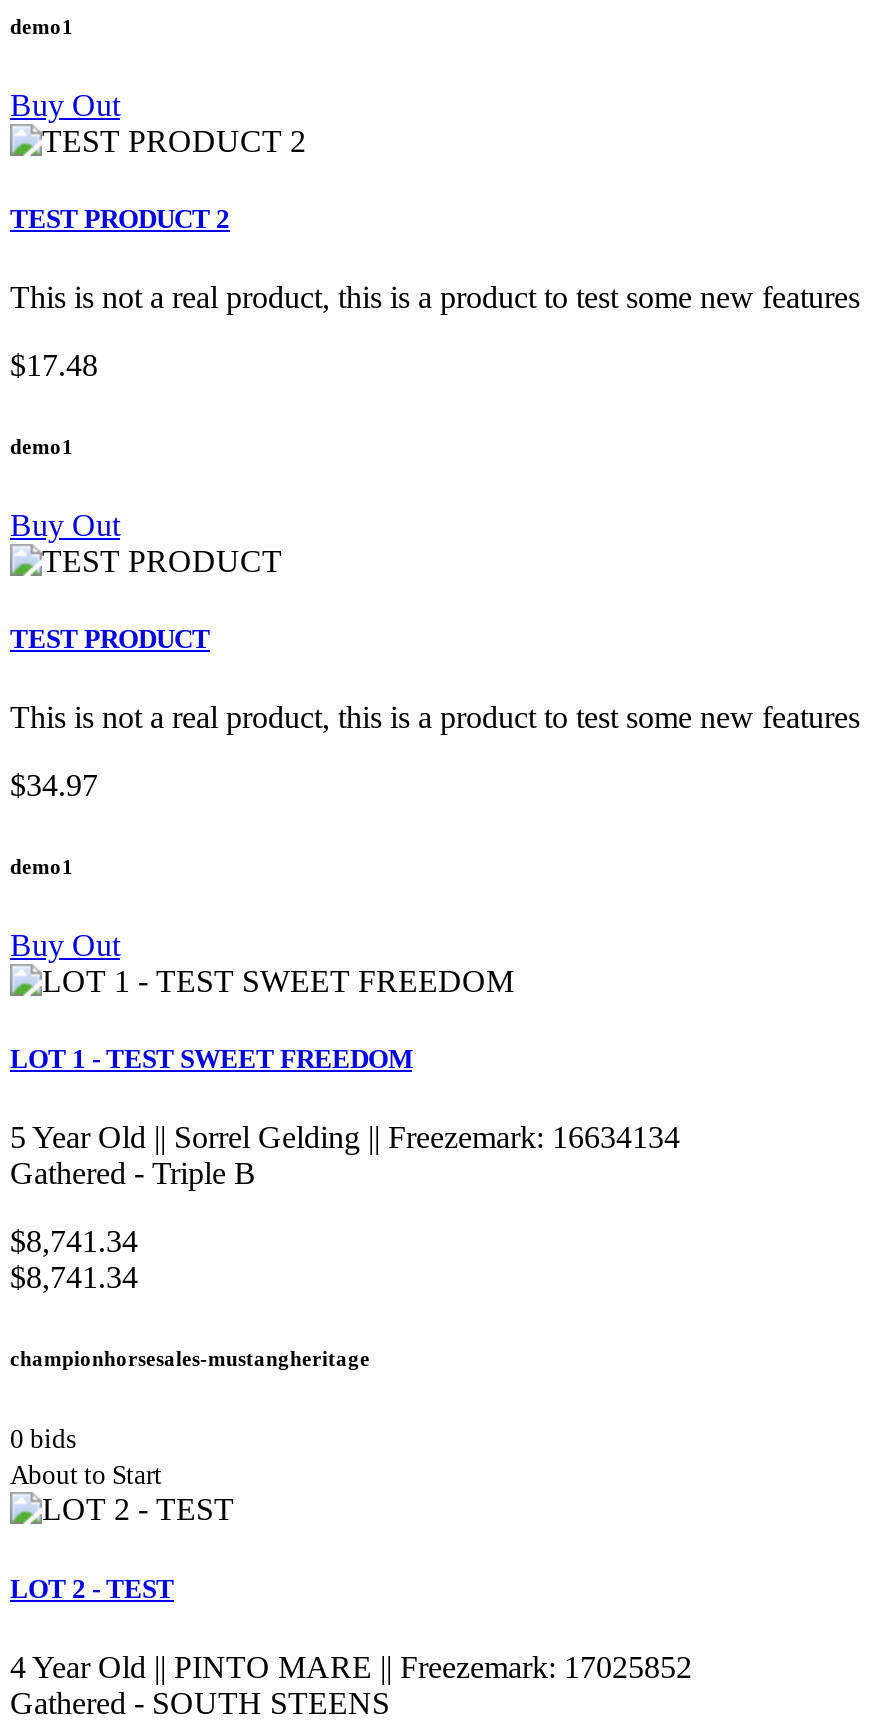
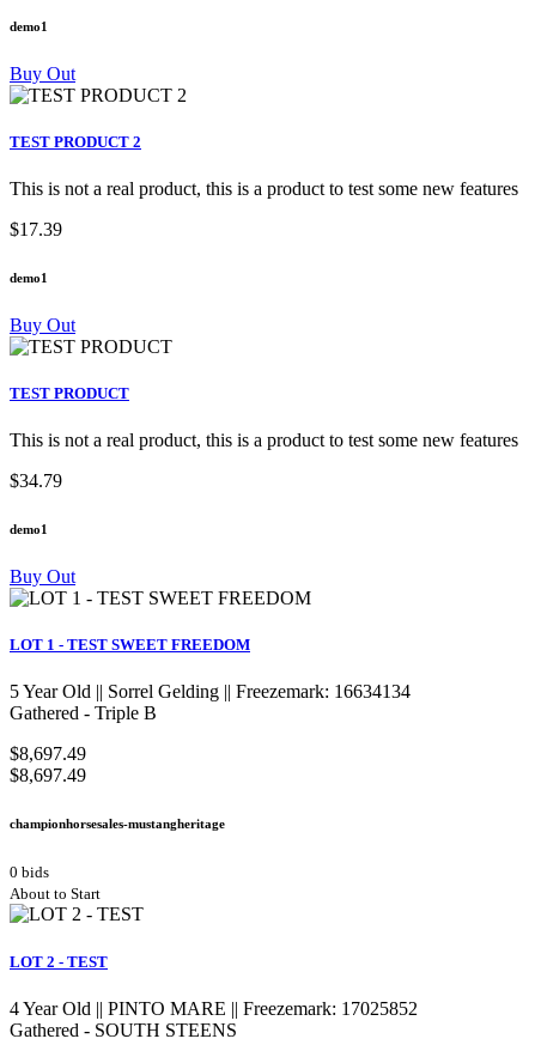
[10,348,98,382] $17.48 -> [10,219,62,239] $17.39
[10,768,98,802] $34.97 -> [10,471,62,491] $34.79
[10,1225,138,1259] $8,741.34 -> [10,744,86,764] $8,697.49
[10,1261,138,1295] $8,741.34 -> [10,766,86,786] $8,697.49

